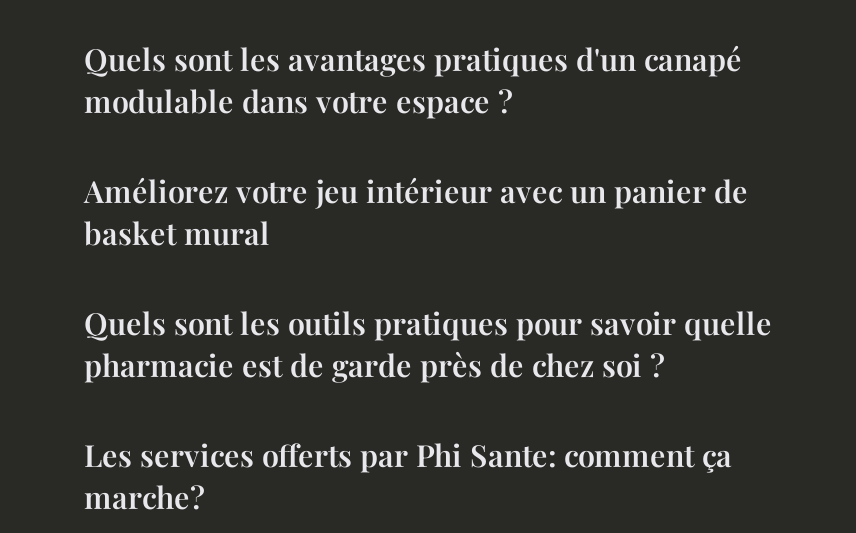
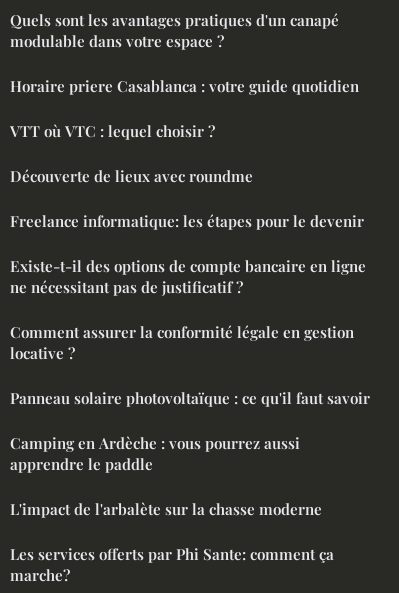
[84,170,772,384] Améliorez votre jeu intérieur avec un panier de | basket mural | Quels sont les outils pratiques pour savoir quelle | pharmacie est de garde près de chez soi ? -> [10,76,370,519] Horaire priere Casablanca : votre guide quotidien | VTT où VTC : lequel choisir ? | Découverte de lieux avec roundme | Freelance informatique: les étapes pour le devenir | Existe-t-il des options de compte bancaire en ligne | ne nécessitant pas de justificatif ? | Comment assurer la conformité légale en gestion | locative ? | Panneau solaire photovoltaïque : ce qu'il faut savoir | Camping en Ardèche : vous pourrez aussi | apprendre le paddle | L'impact de l'arbalète sur la chasse moderne

